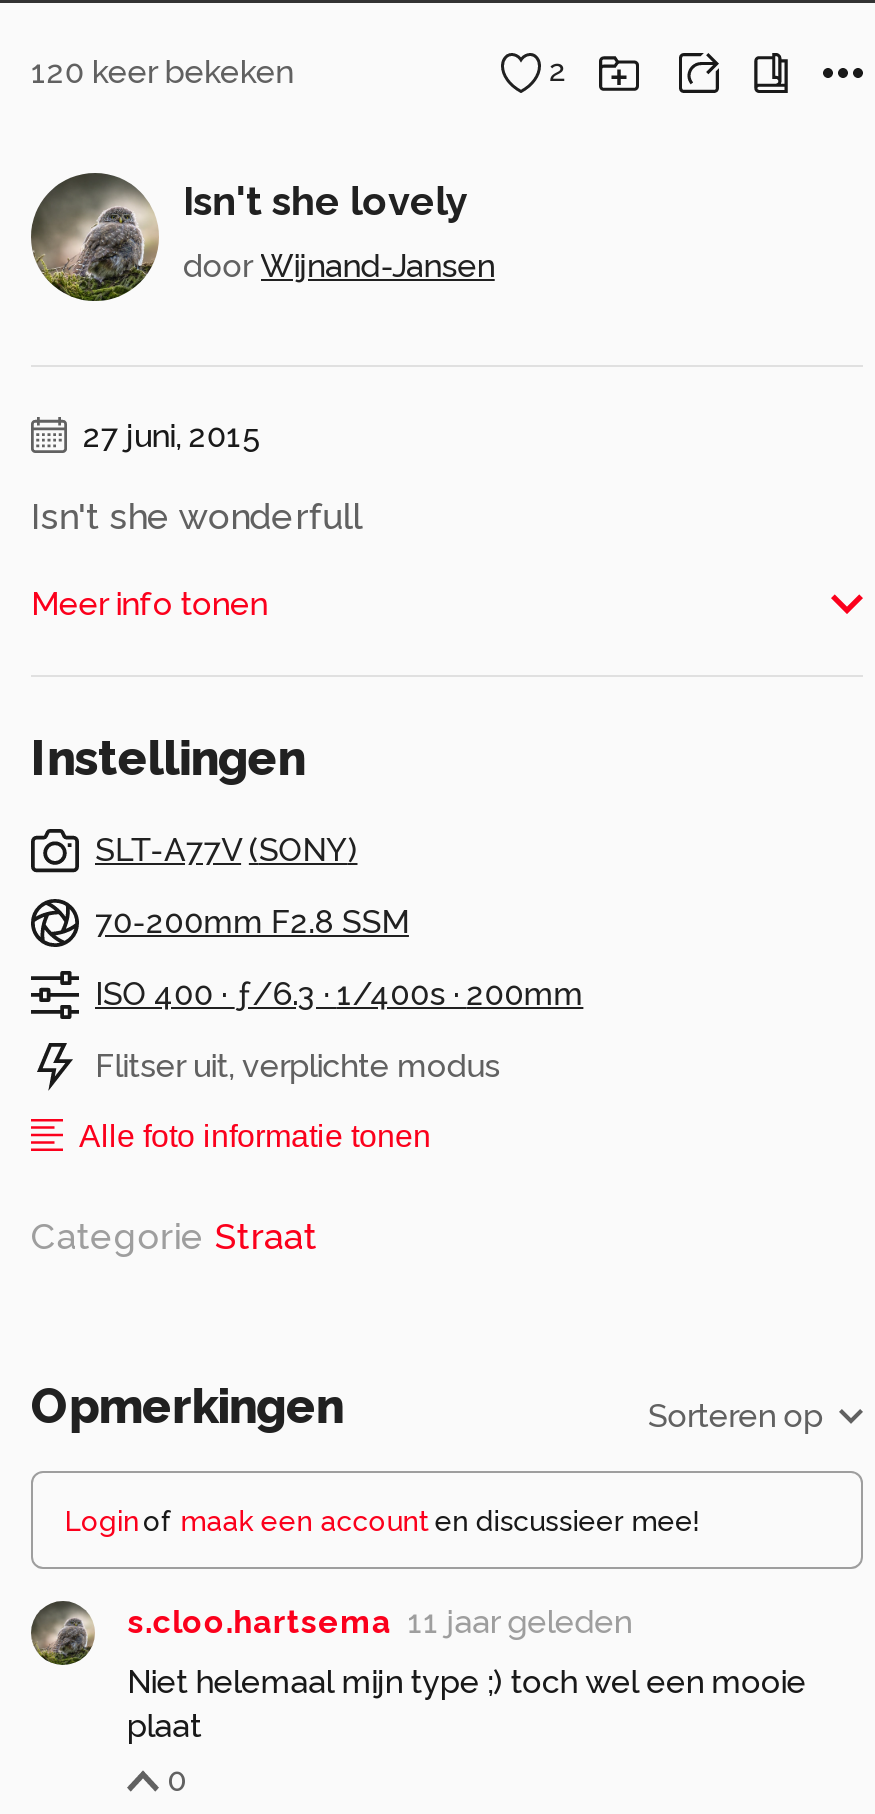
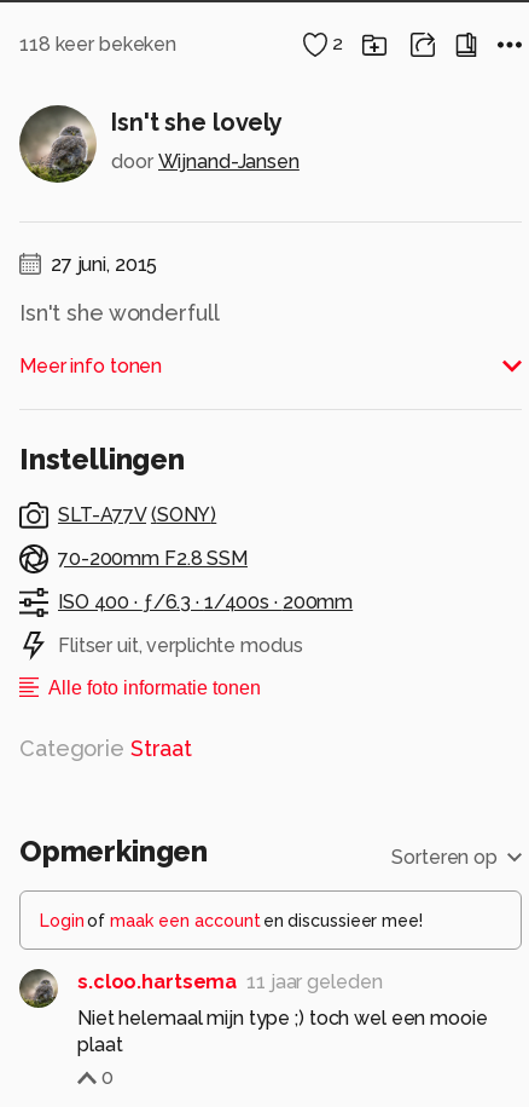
[31,52,293,90] 120 keer bekeken -> [19,32,176,55] 118 keer bekeken

